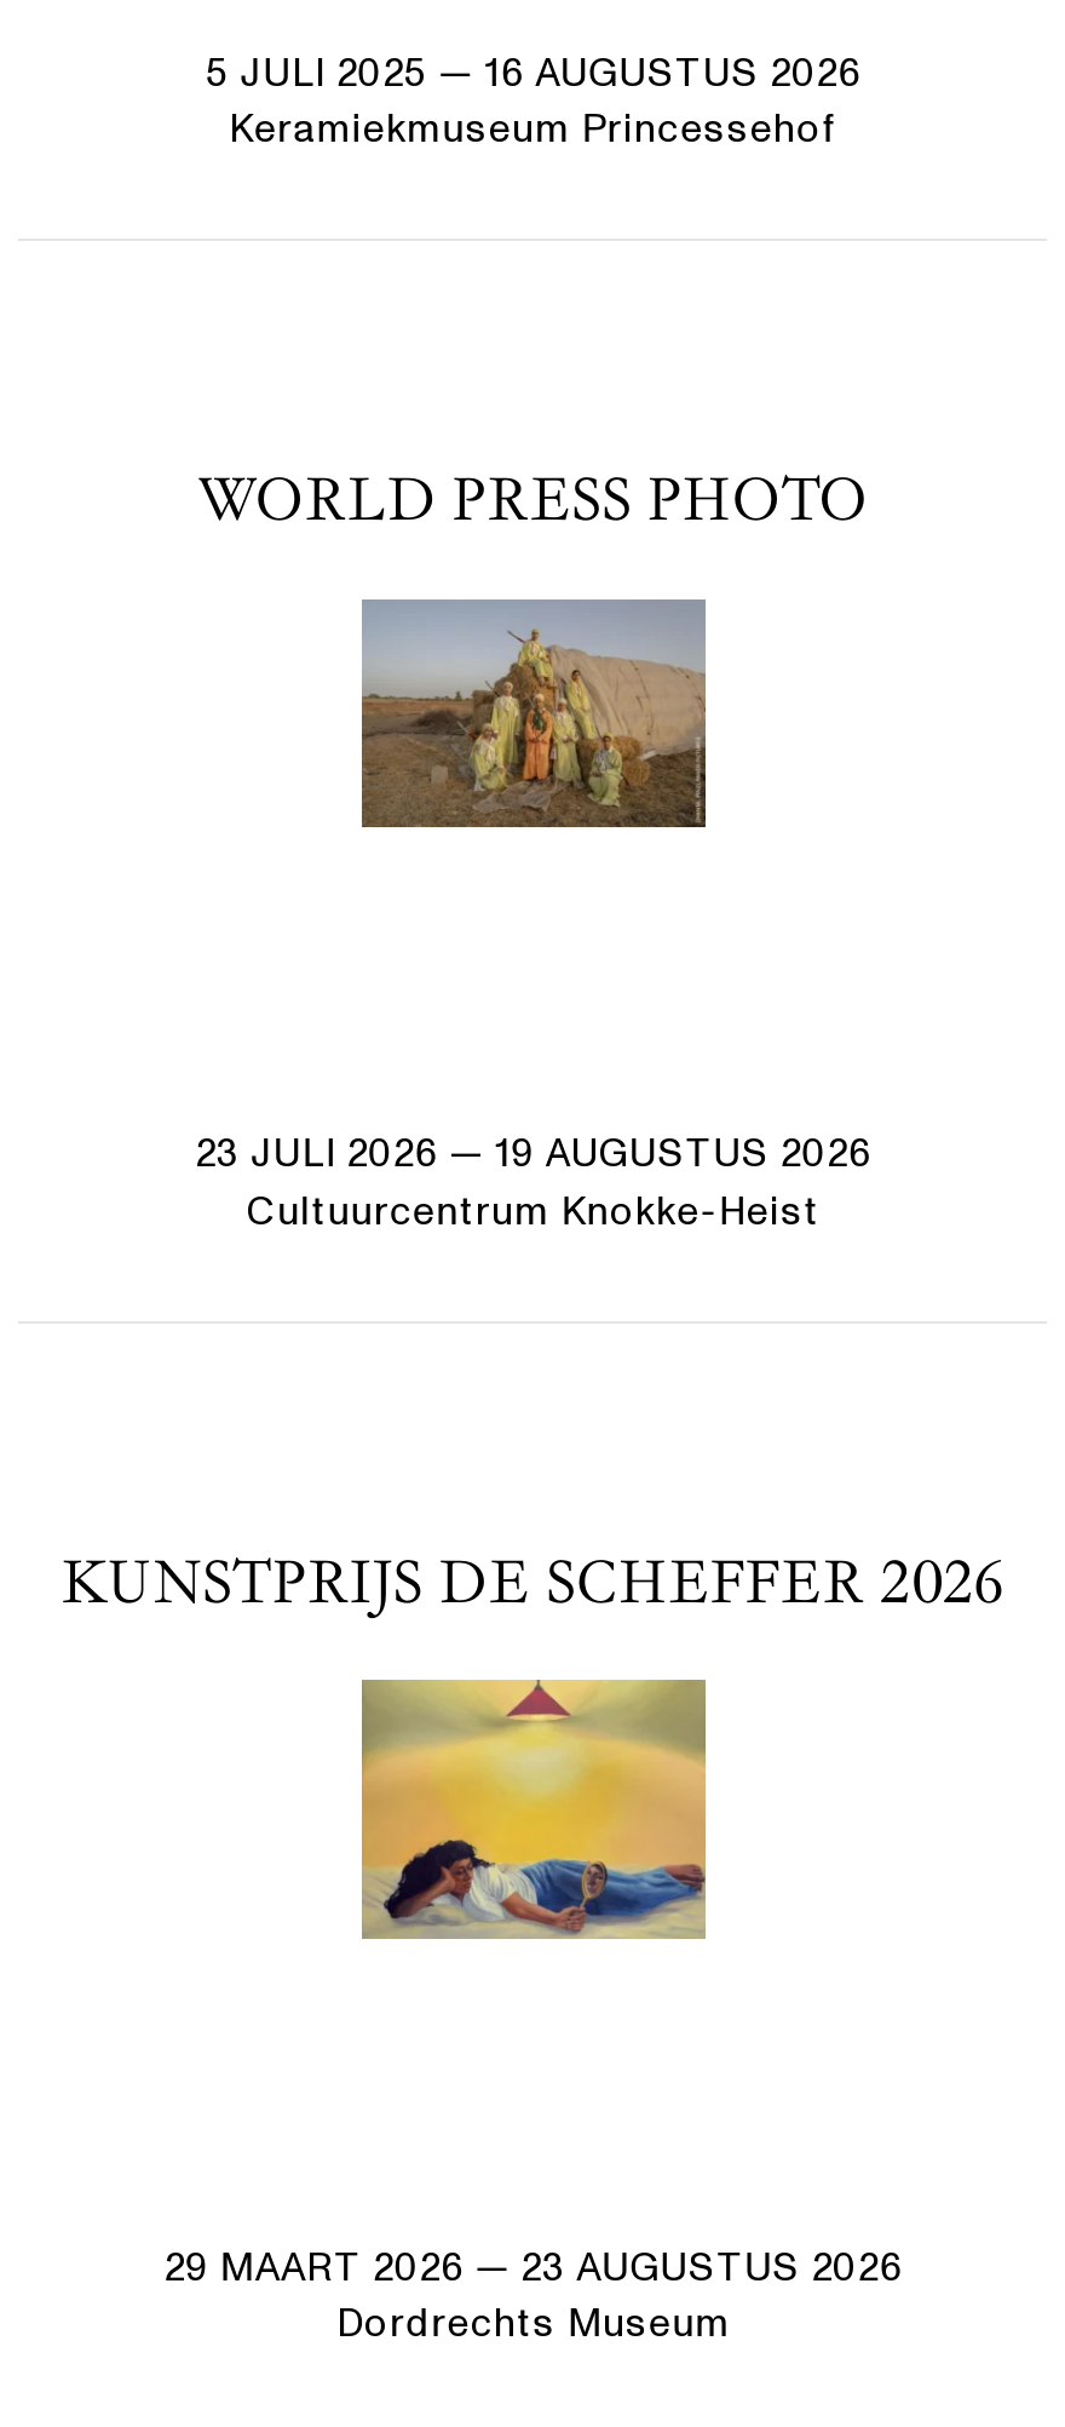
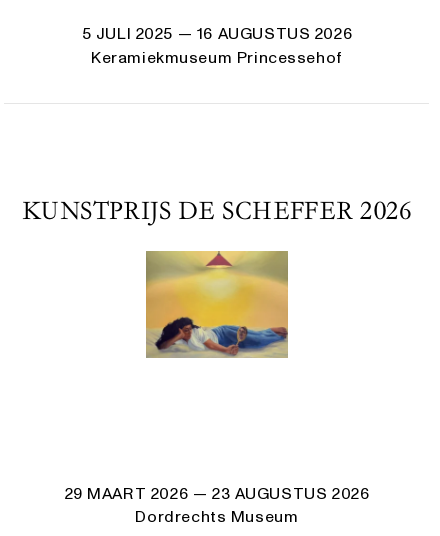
[198,464,868,537] WORLD PRESS PHOTO -> none
[359,598,708,831] [image] -> none
[196,1136,871,1232] 23 JULI 2026 — 19 AUGUSTUS 2026 | Cultuurcentrum Knokke-Heist -> none

